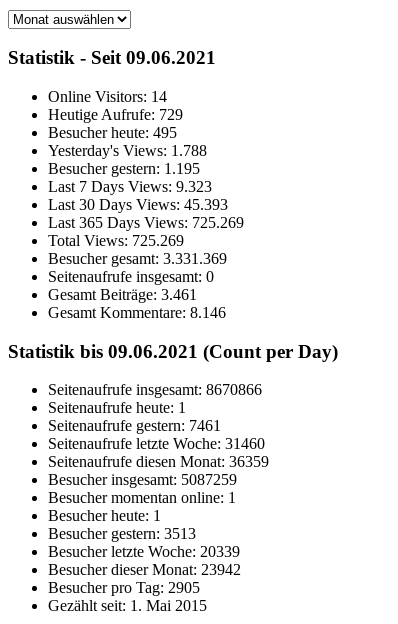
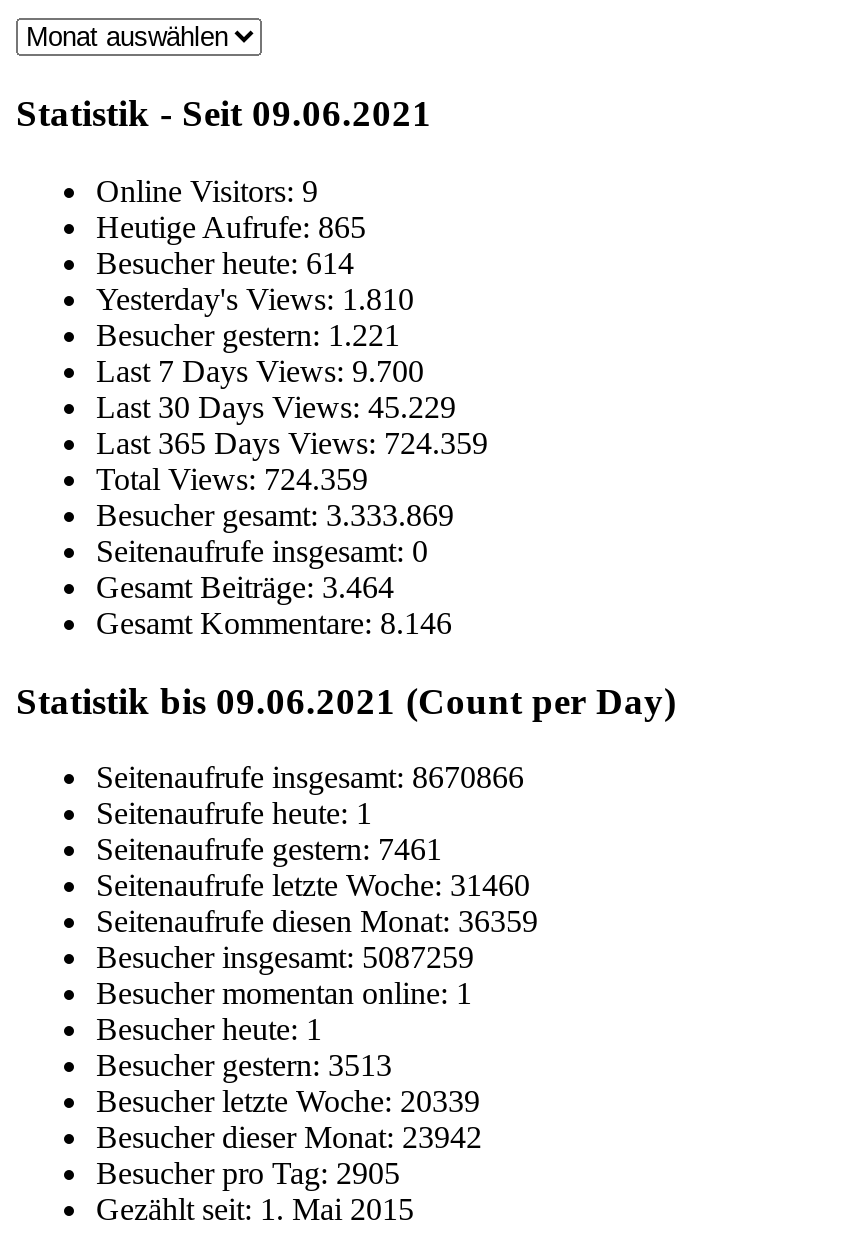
[48,88,167,105] Online Visitors: 14 -> [96,174,318,208] Online Visitors: 9
[48,106,183,123] Heutige Aufrufe: 729 -> [96,210,366,244] Heutige Aufrufe: 865
[48,124,177,141] Besucher heute: 495 -> [96,246,354,280] Besucher heute: 614
[48,142,207,159] Yesterday's Views: 1.788 -> [96,282,414,316] Yesterday's Views: 1.810
[48,160,200,177] Besucher gestern: 1.195 -> [96,318,400,352] Besucher gestern: 1.221
[48,178,212,195] Last 7 Days Views: 9.323 -> [96,354,424,388] Last 7 Days Views: 9.700
[48,196,228,213] Last 30 Days Views: 45.393 -> [96,390,456,424] Last 30 Days Views: 45.229
[48,214,244,231] Last 365 Days Views: 725.269 -> [96,426,488,460] Last 365 Days Views: 724.359
[48,232,184,249] Total Views: 725.269 -> [96,462,368,496] Total Views: 724.359
[48,250,227,267] Besucher gesamt: 3.331.369 -> [96,498,454,532] Besucher gesamt: 3.333.869
[48,286,197,303] Gesamt Beiträge:3.461 -> [96,570,394,604] Gesamt Beiträge:3.464

